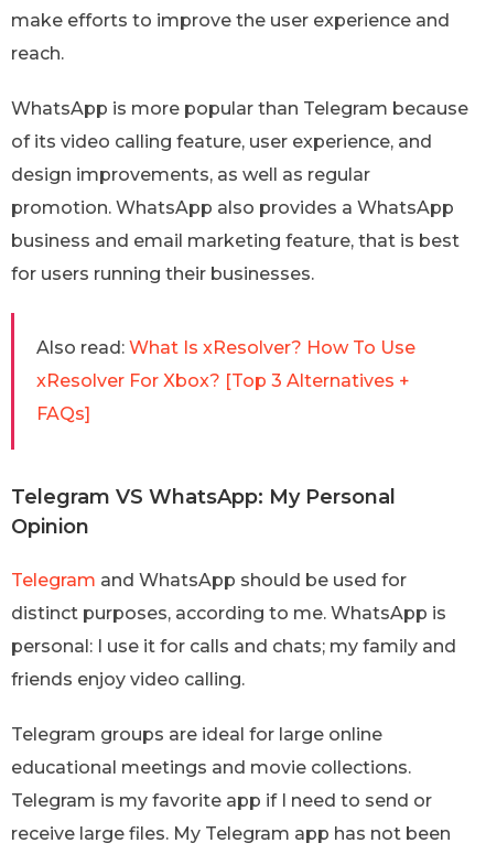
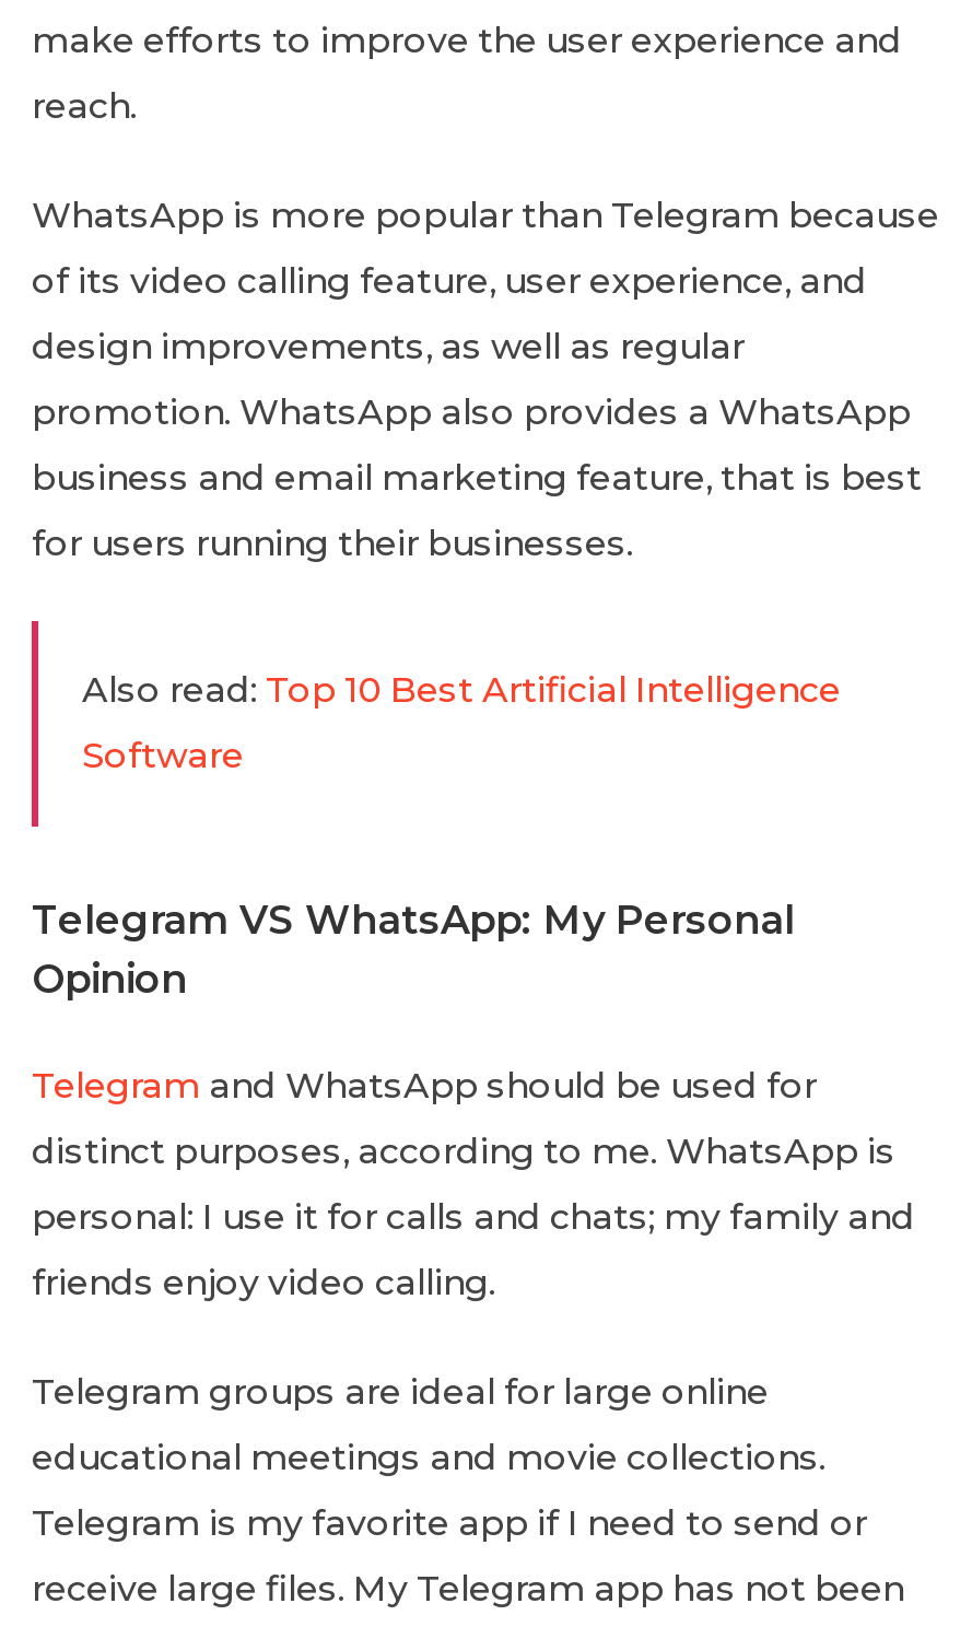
[36,337,415,424] Also read: What Is xResolver? How To Use | xResolver For Xbox? [Top 3 Alternatives + | FAQs] -> [82,669,841,776] Also read: Top 10 Best Artificial Intelligence | Software

